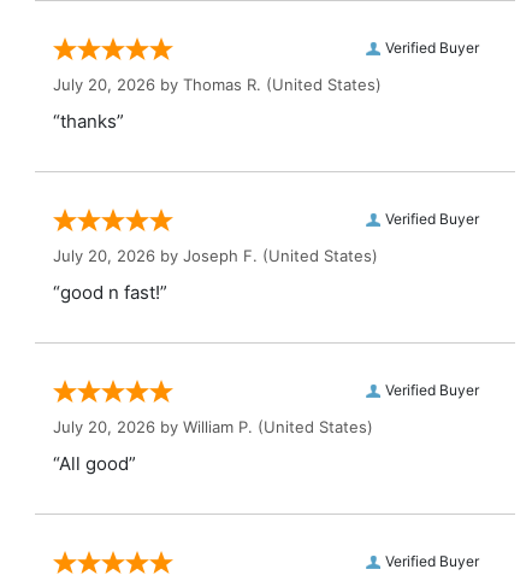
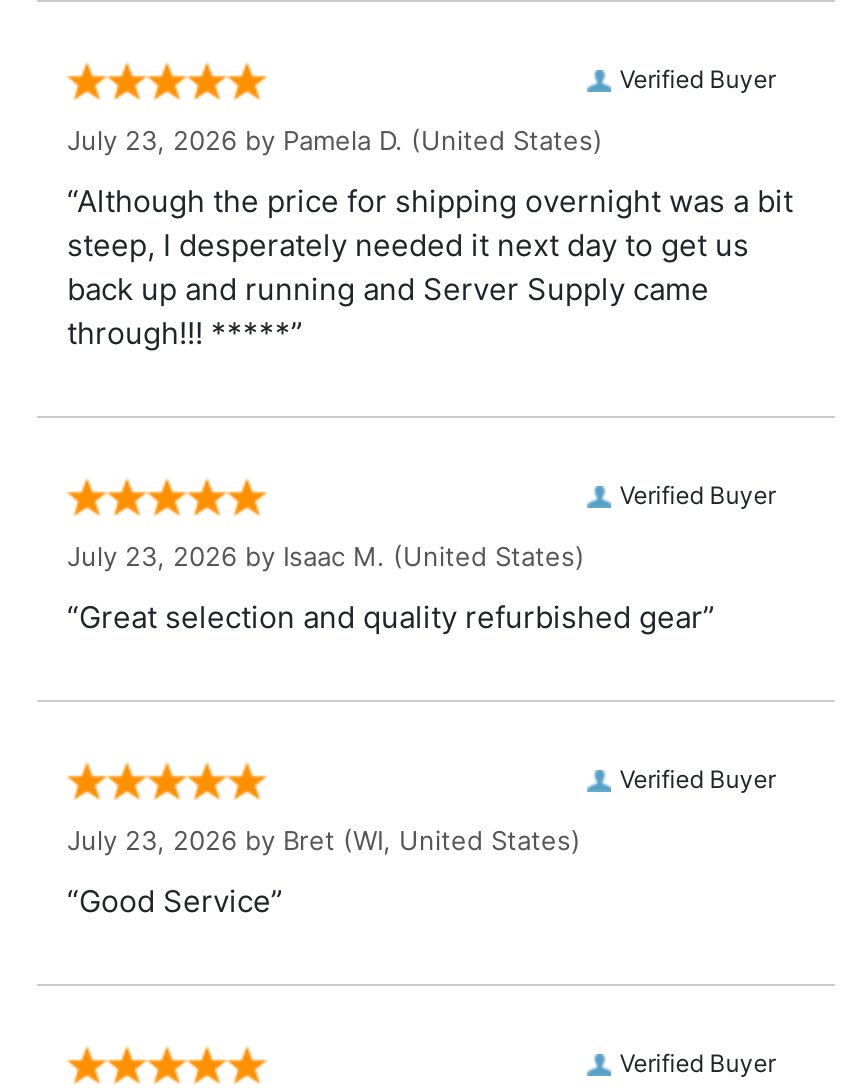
[53,74,382,94] July 20, 2026 by Thomas R. (United States) -> [67,124,603,156] July 23, 2026 by Pamela D. (United States)
[53,109,124,132] “thanks” -> [67,182,793,352] “Although the price for shipping overnight was a bit | steep, I desperately needed it next day to get us | back up and running and Server Supply came | through!!! *****”
[53,246,378,265] July 20, 2026 by Joseph F. (United States) -> [67,540,585,572] July 23, 2026 by Isaac M. (United States)
[53,281,167,304] “good n fast!” -> [67,598,715,636] “Great selection and quality refurbished gear”
[53,417,373,436] July 20, 2026 by William P. (United States) -> [67,824,581,856] July 23, 2026 by Bret (WI, United States)
[53,452,136,475] “All good” -> [67,882,283,920] “Good Service”

